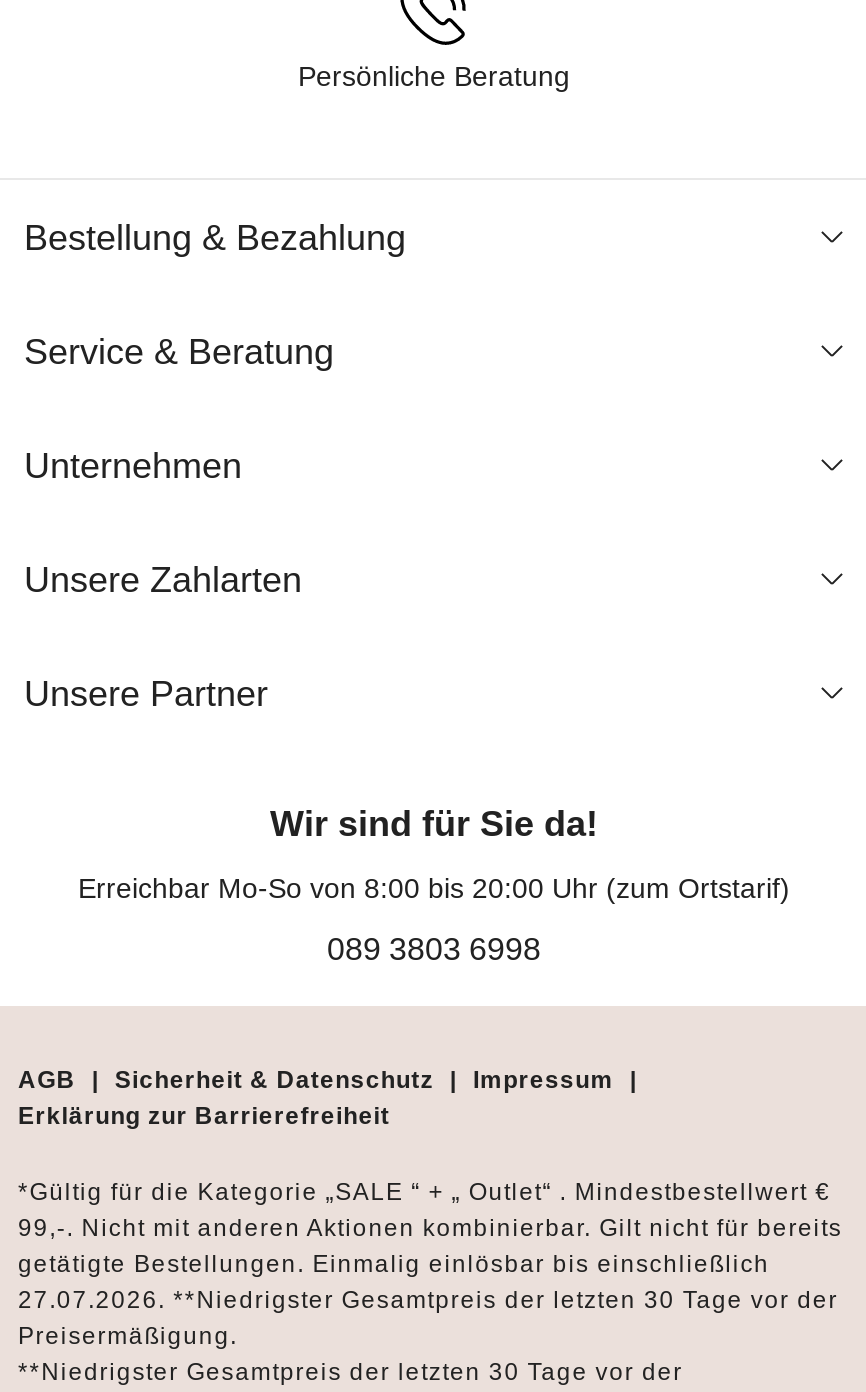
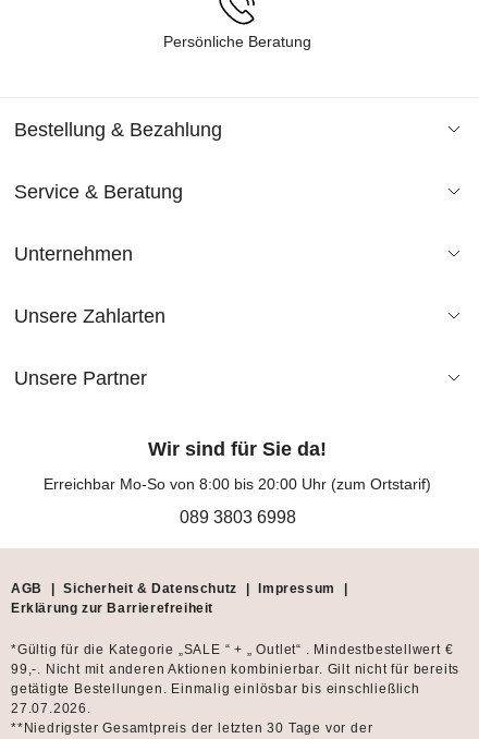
[18,1286,838,1350] 27.07.2026. **Niedrigster Gesamtpreis der letzten 30 Tage vor der | Preisermäßigung. -> [11,701,91,716] 27.07.2026.

